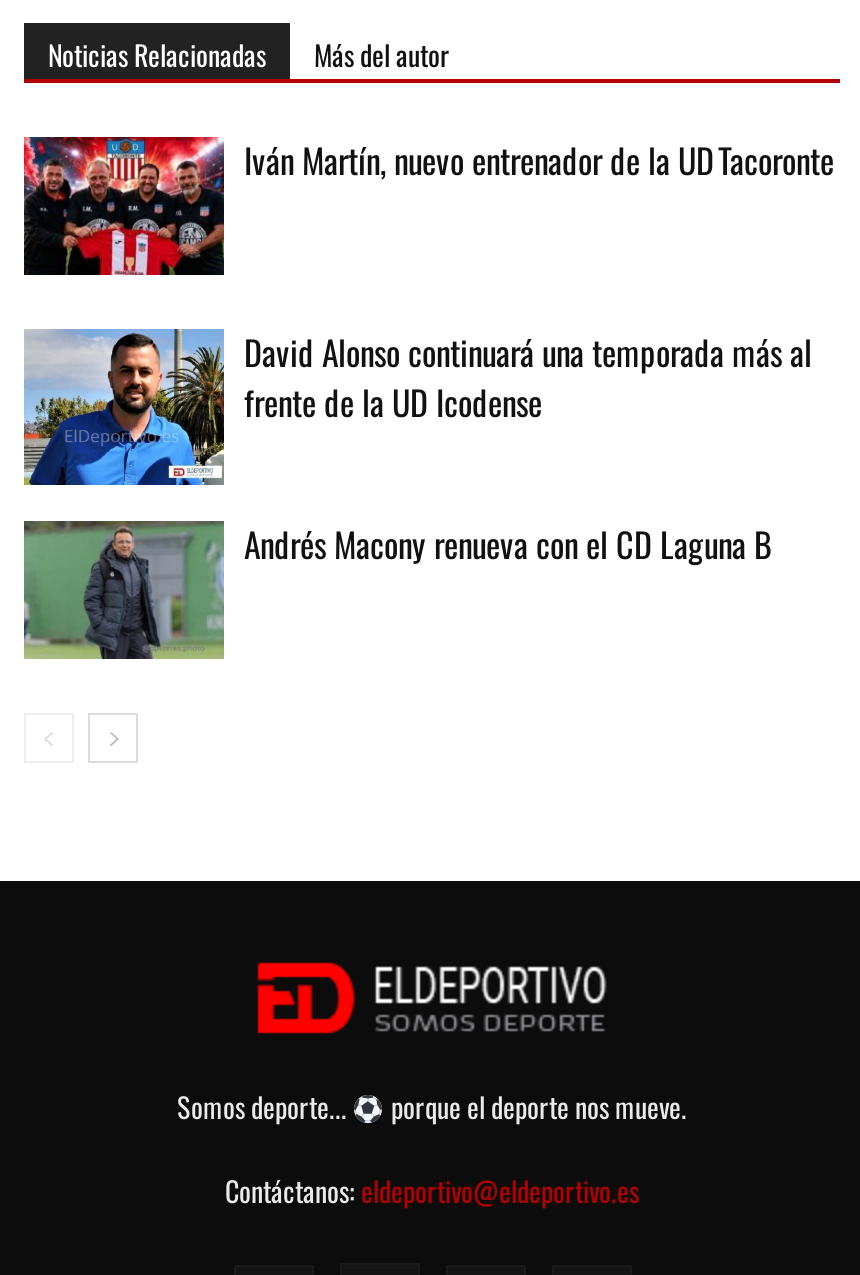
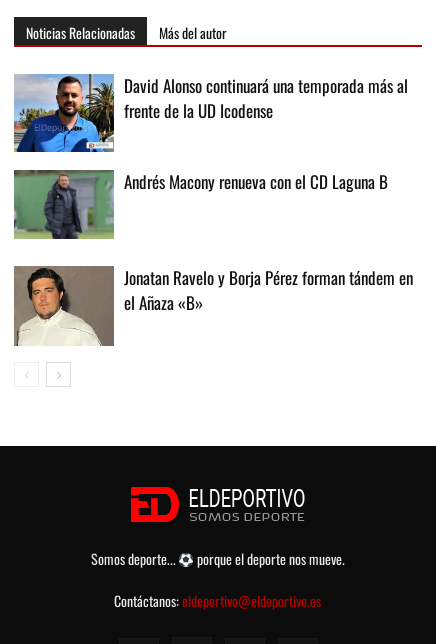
[22,135,834,277] [image] | Iván Martín, nuevo entrenador de la UD Tacoronte -> none
moved [20,327,812,569] -> [12,73,408,194]: [image] | David Alonso continuará una temporada más al | frente de la UD Icodense | Andrés Macony renueva con el CD Laguna B
moved [20,519,228,661] -> [12,169,116,240]: [image]
none -> [13,265,413,347] [image] | Jonatan Ravelo y Borja Pérez forman tándem en | el Añaza «B»

